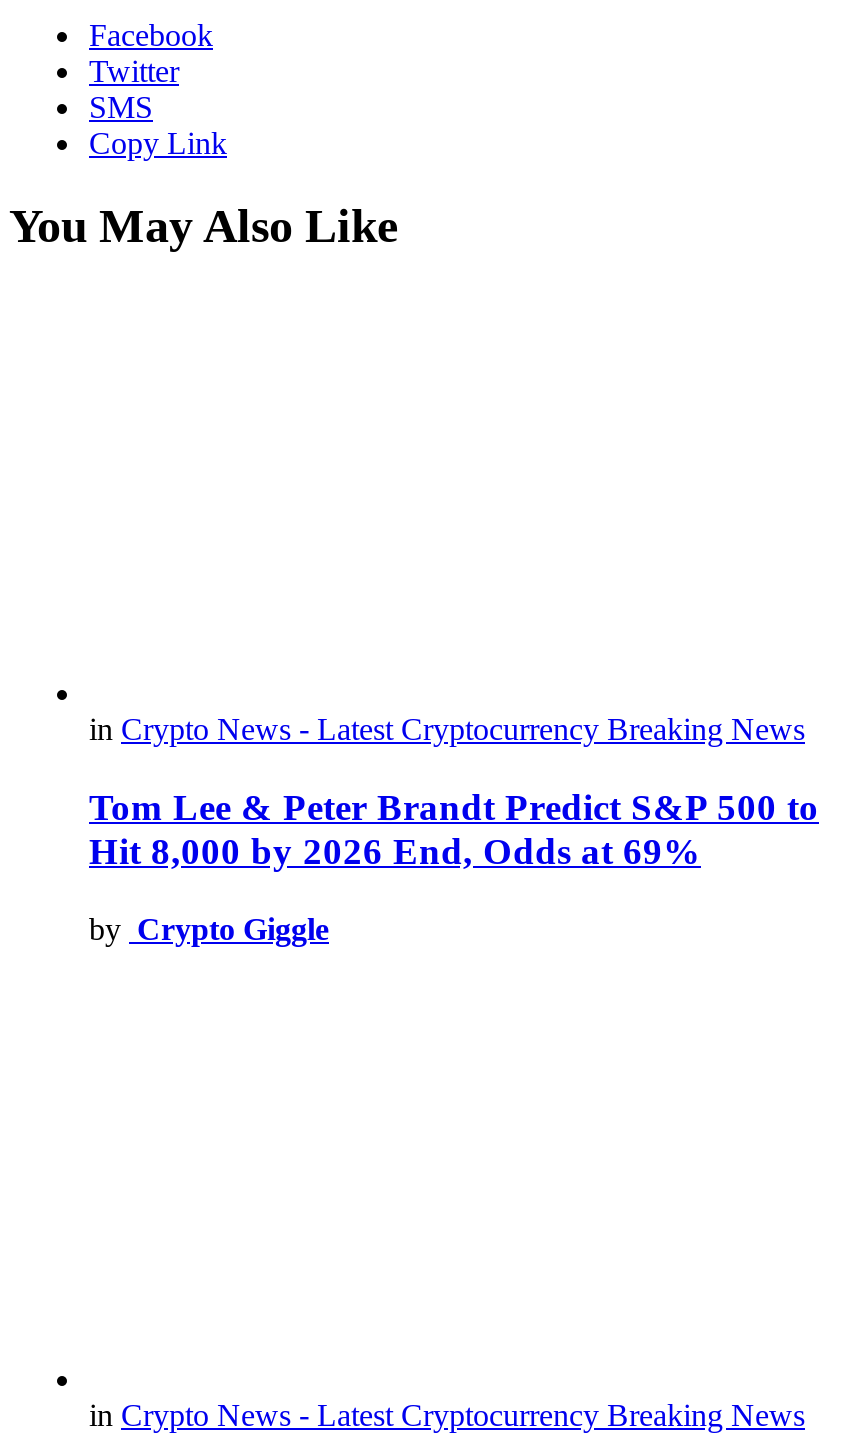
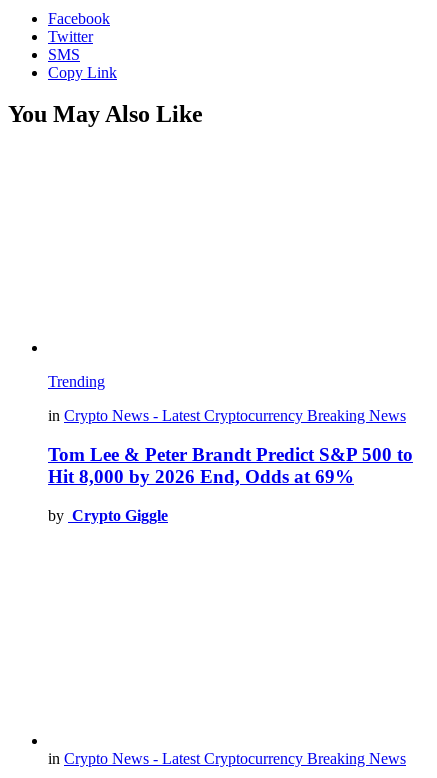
none -> [48,373,105,390] Trending

